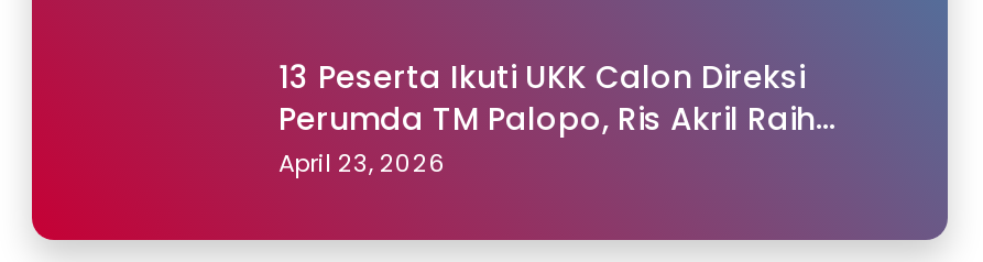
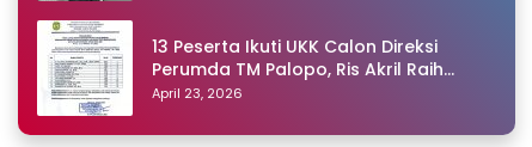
none -> [36,19,134,117] [image]

